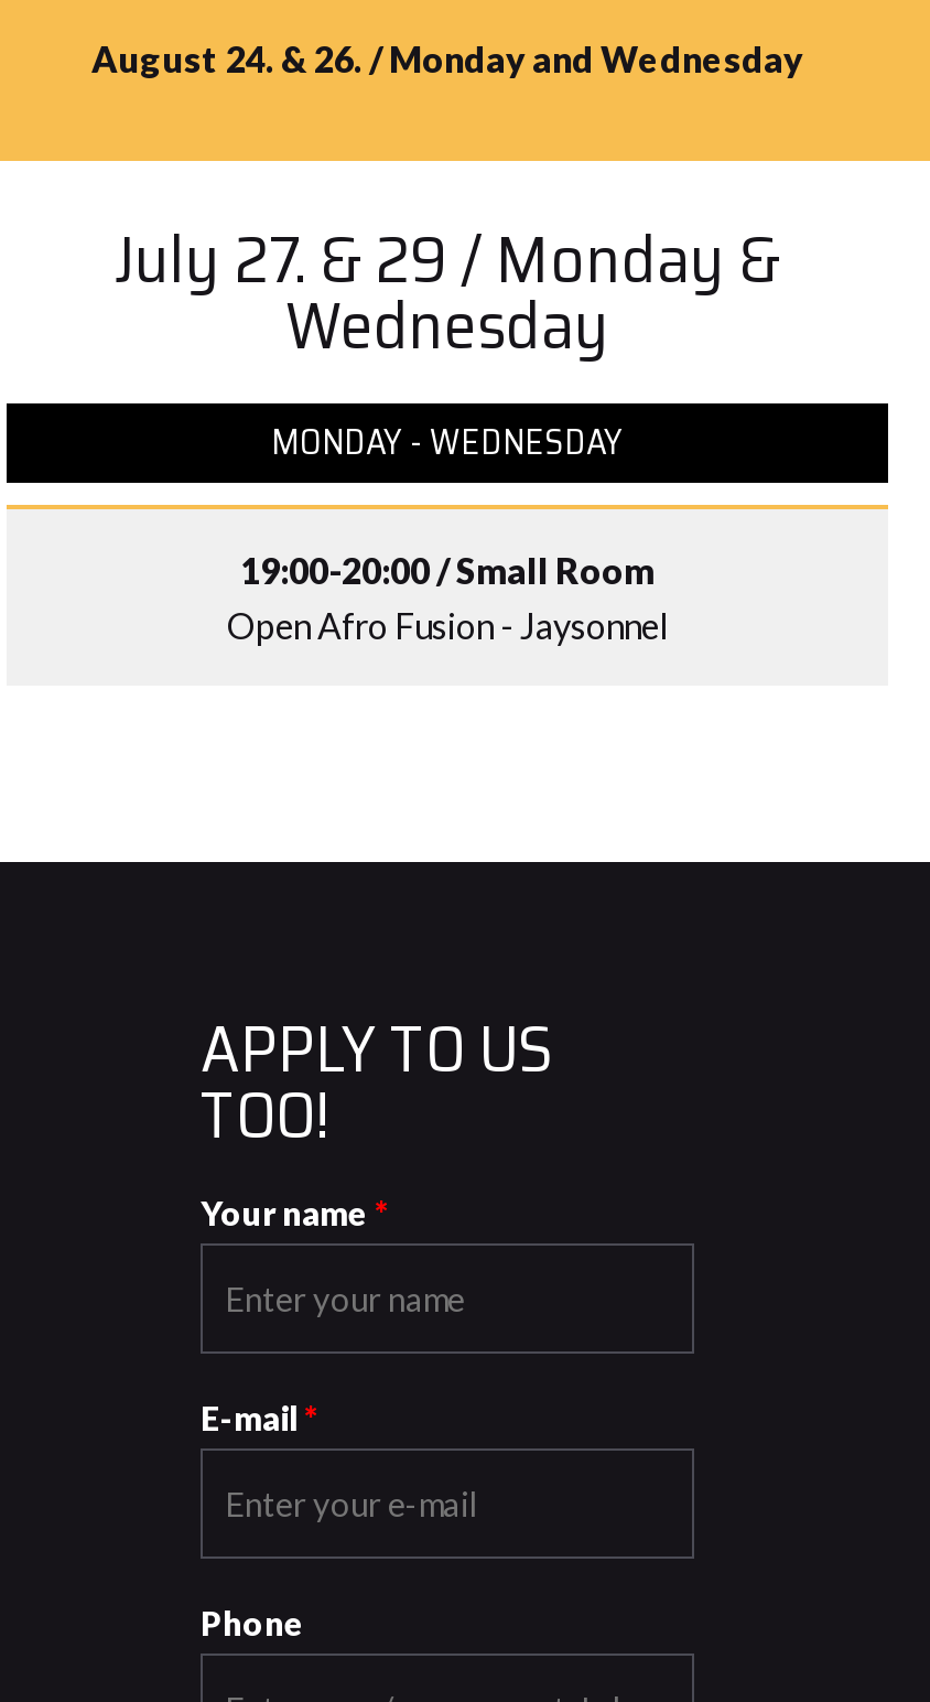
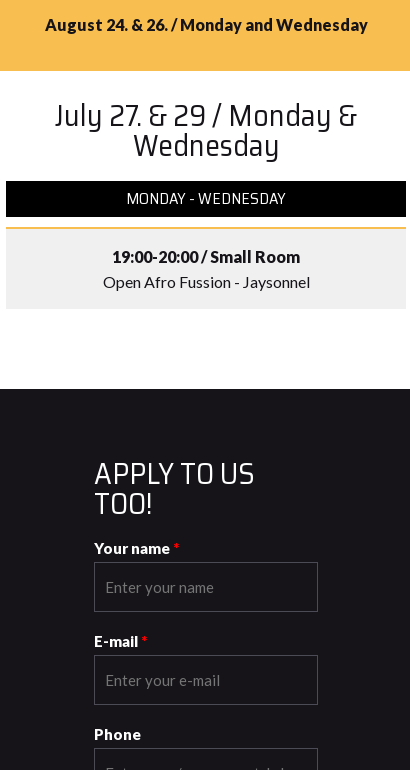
[227,603,668,645] Open Afro Fusion - Jaysonnel -> [102,271,309,290] Open Afro Fussion - Jaysonnel

